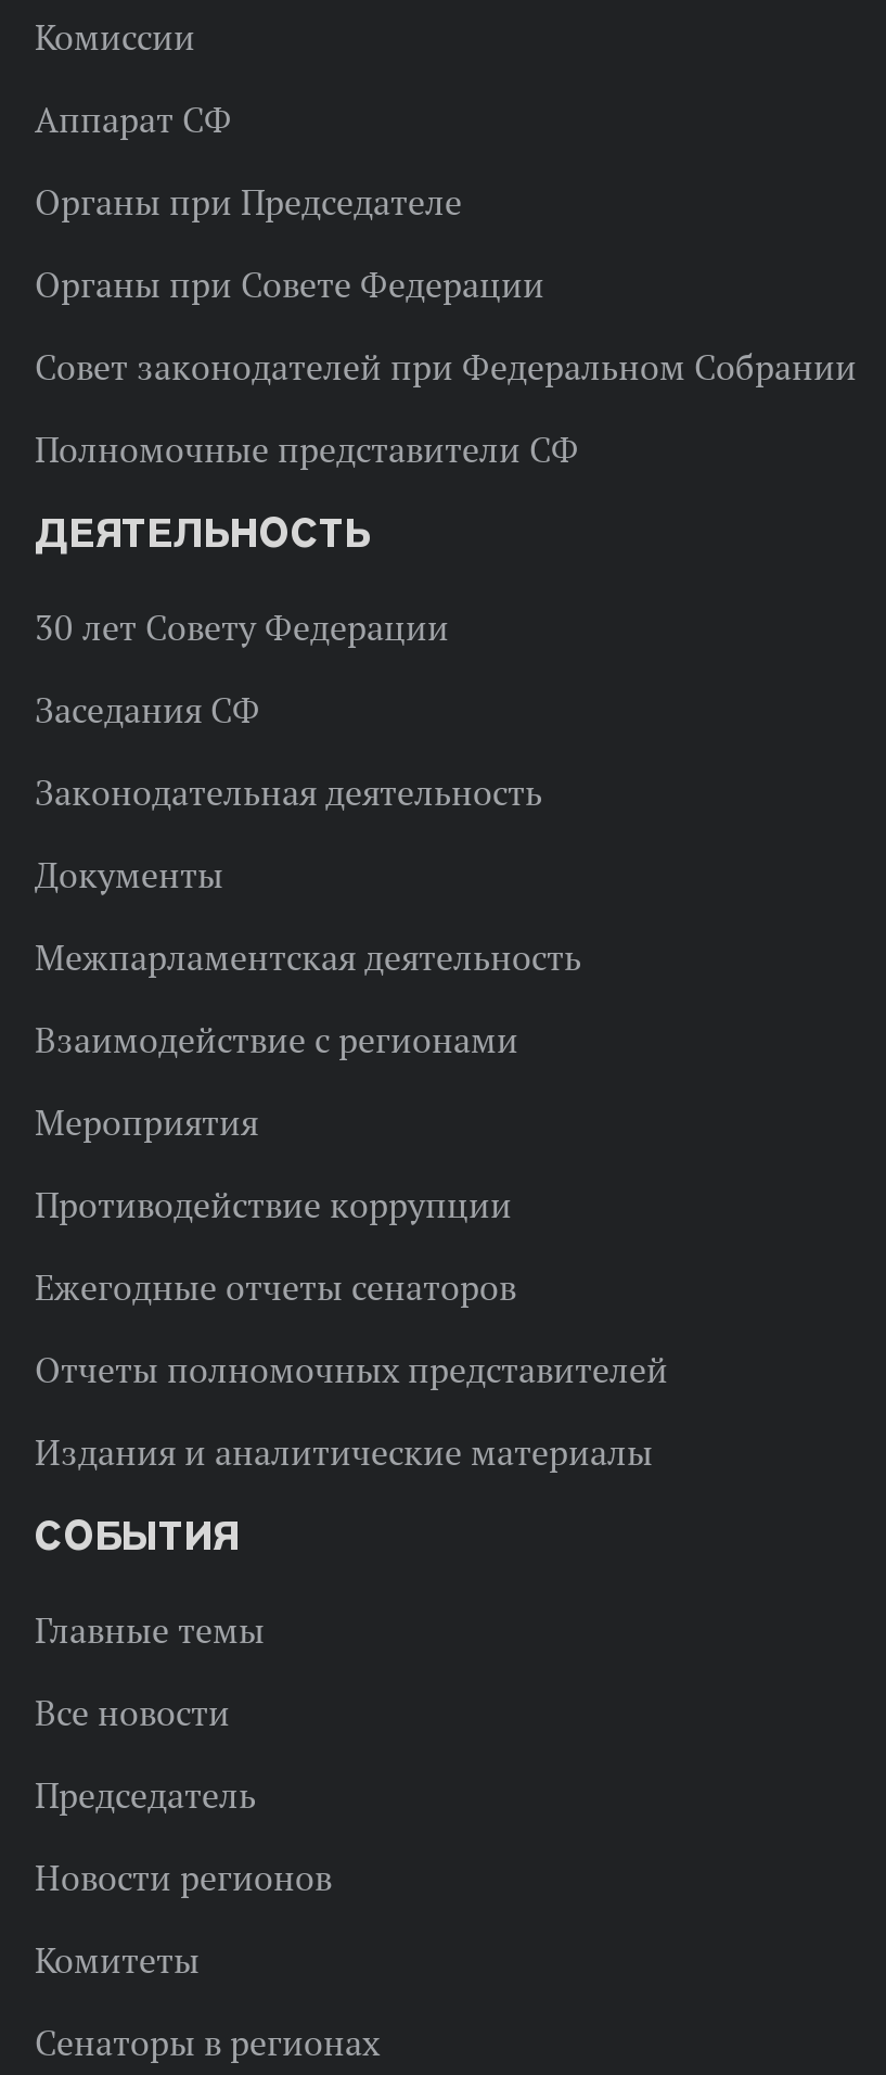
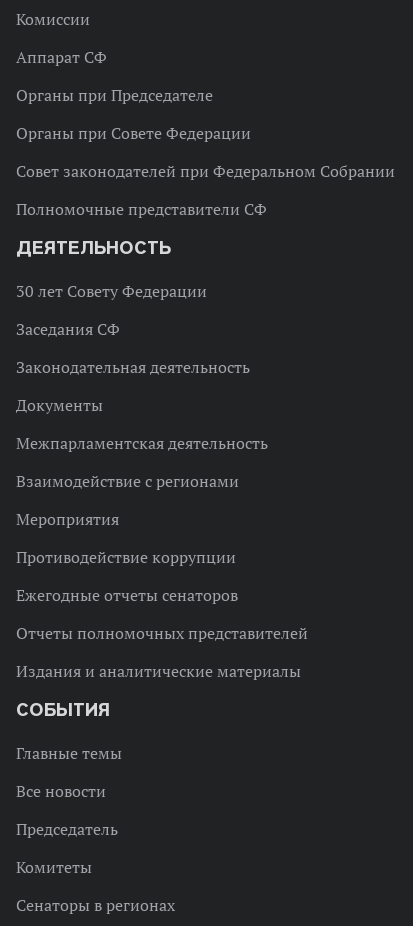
[35,1856,332,1899] Новости регионов -> none

